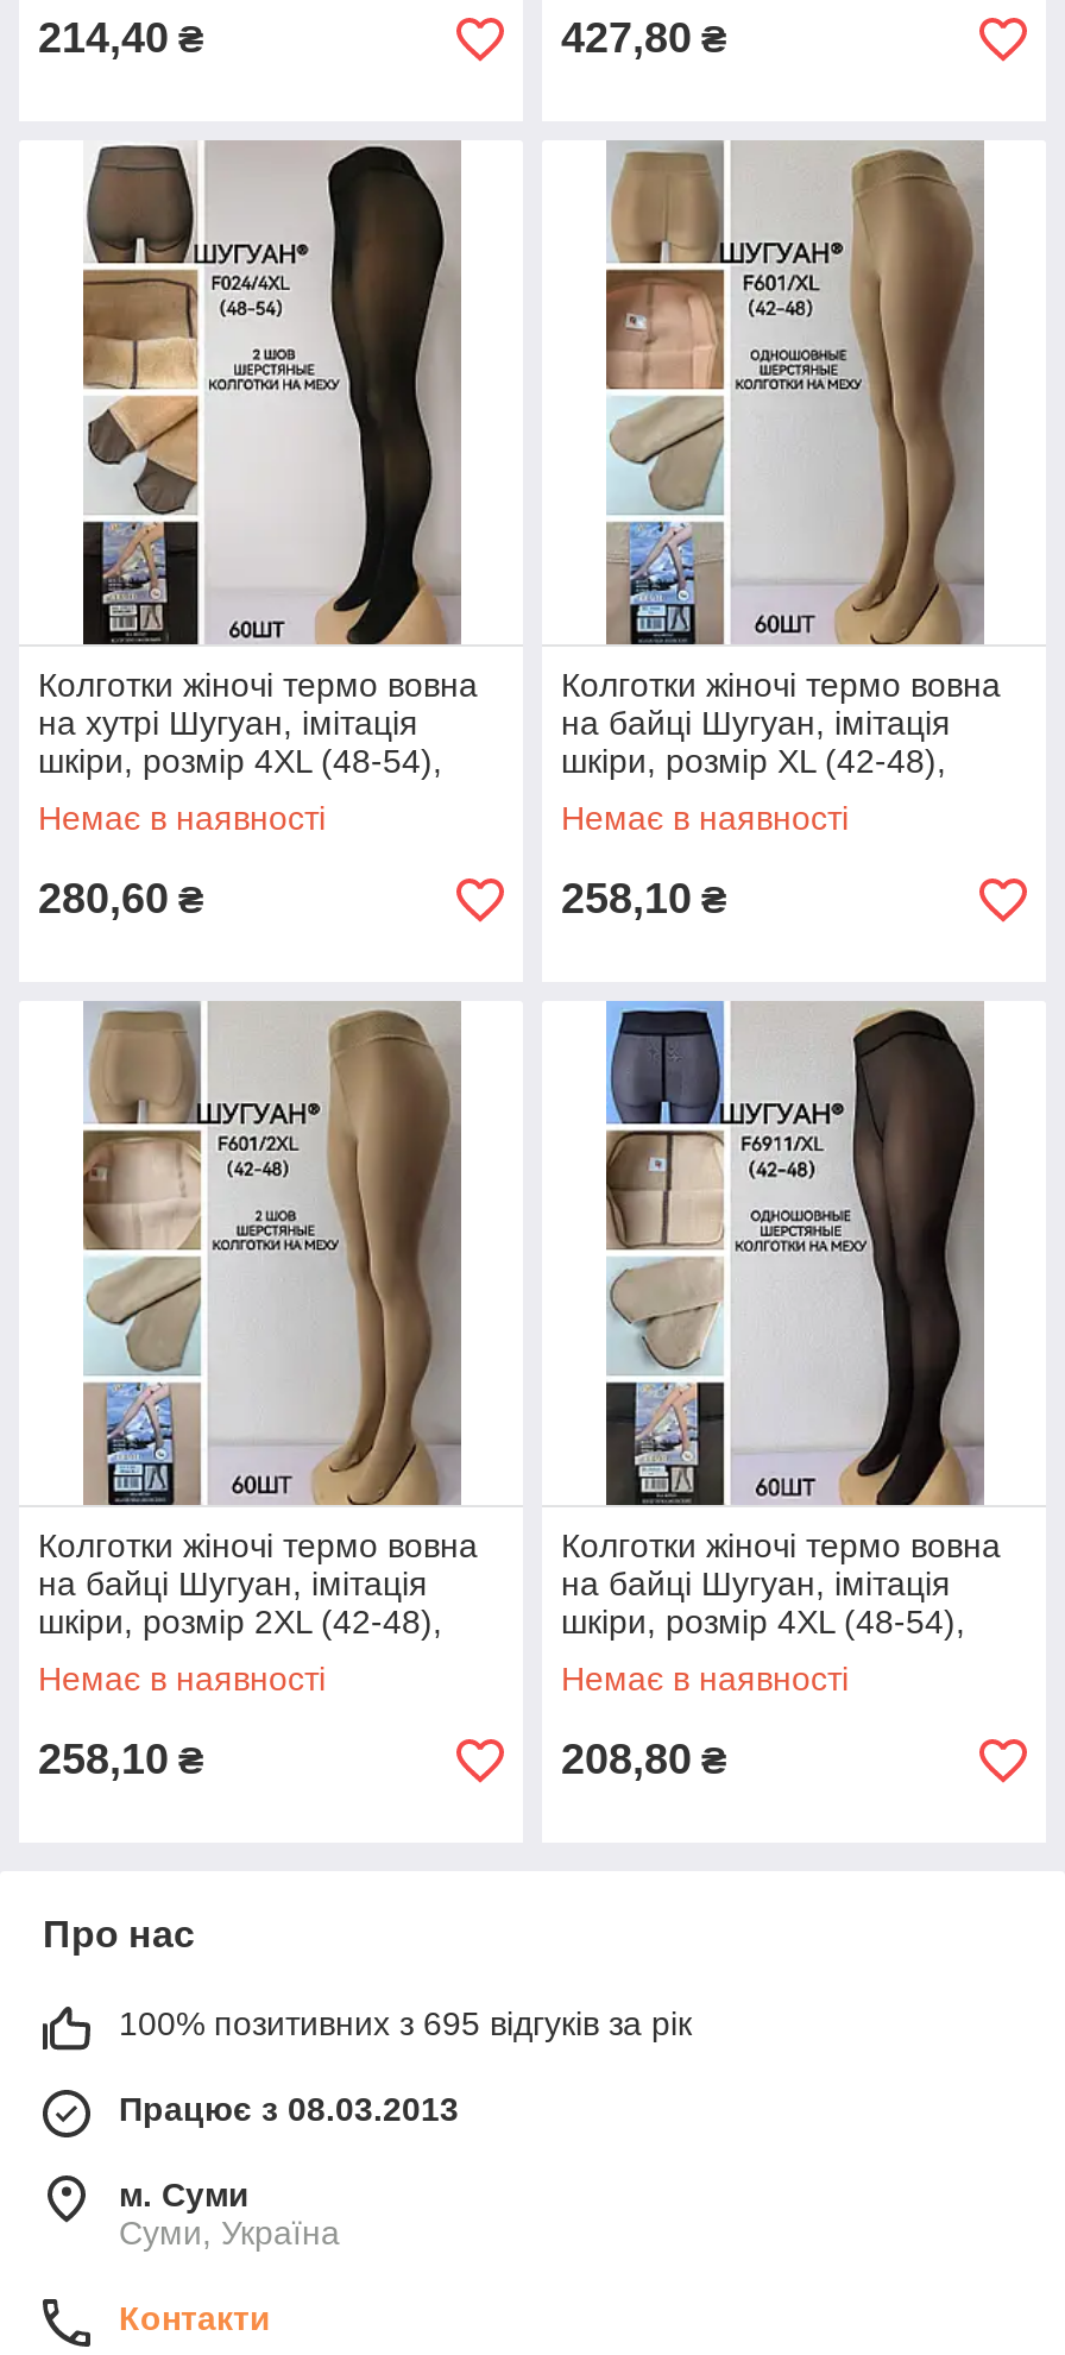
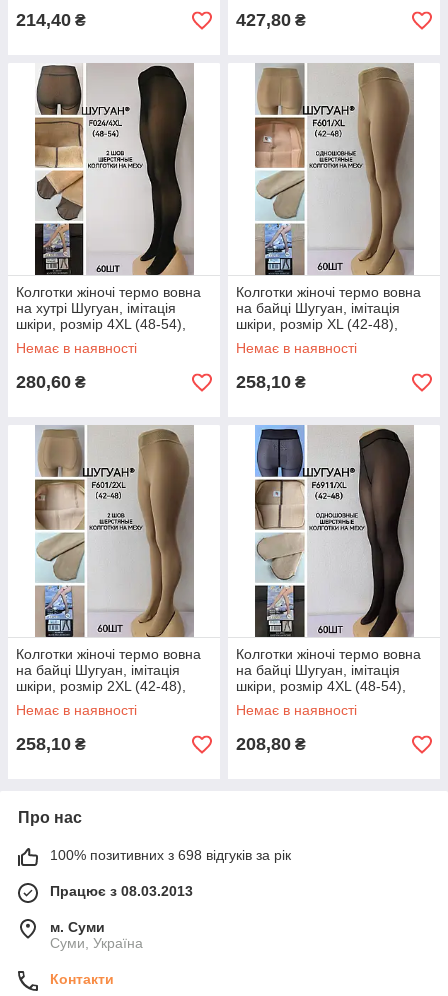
[119,2004,692,2042] 100% позитивних з 695 відгуків за рік -> [50,847,291,863] 100% позитивних з 698 відгуків за рік

